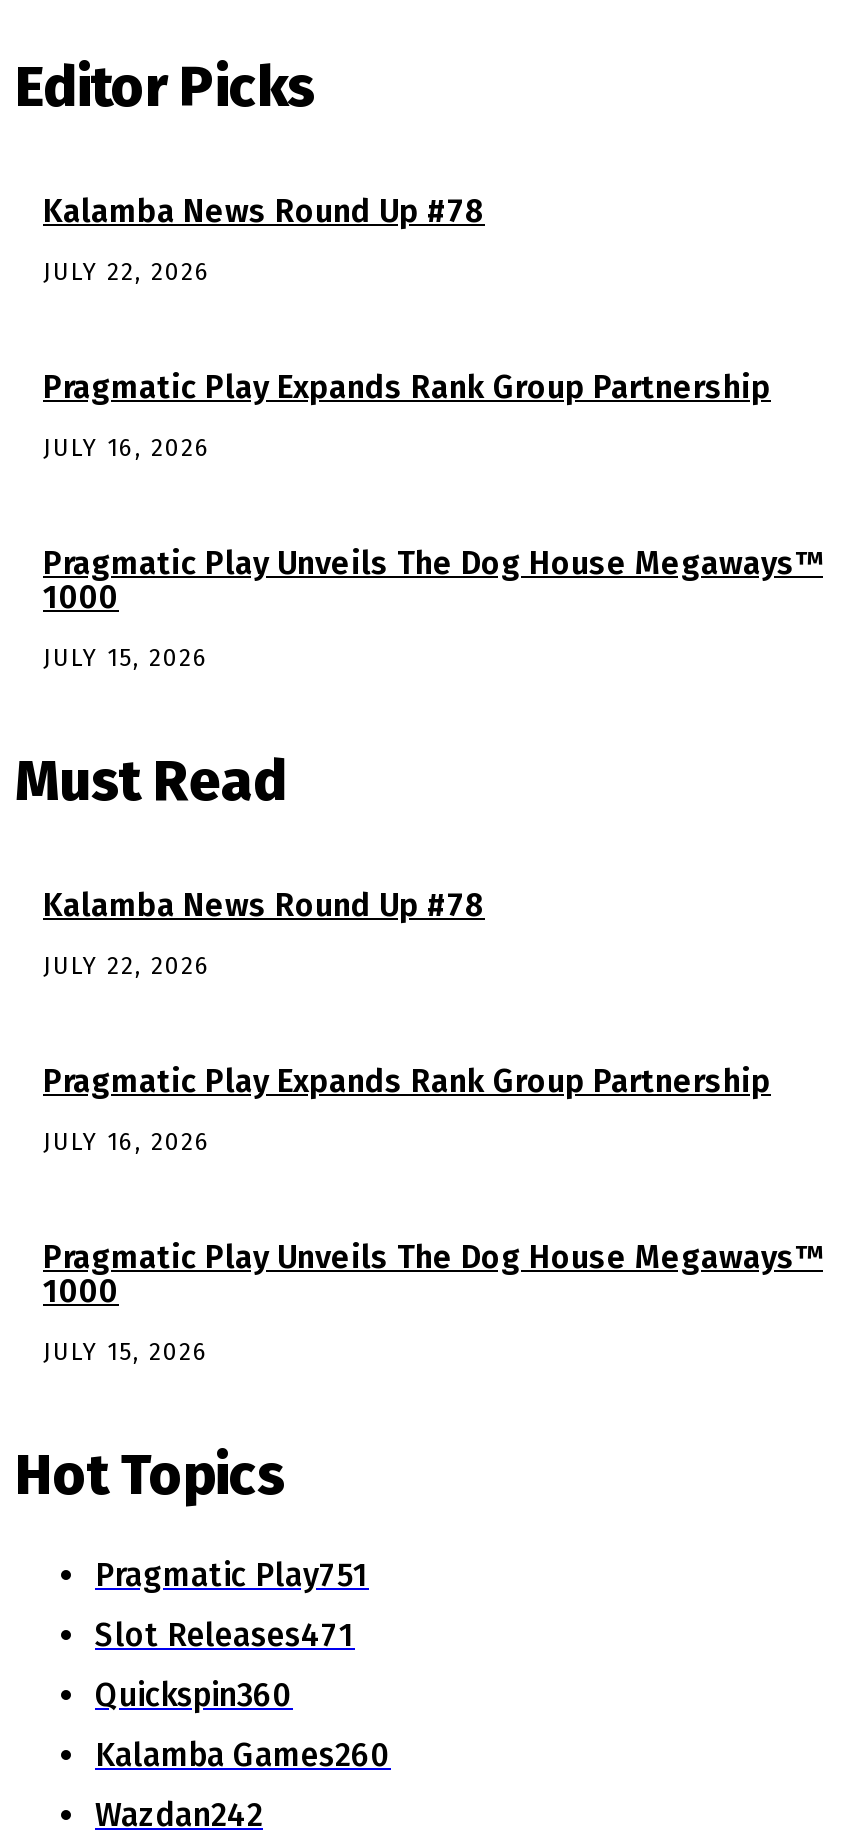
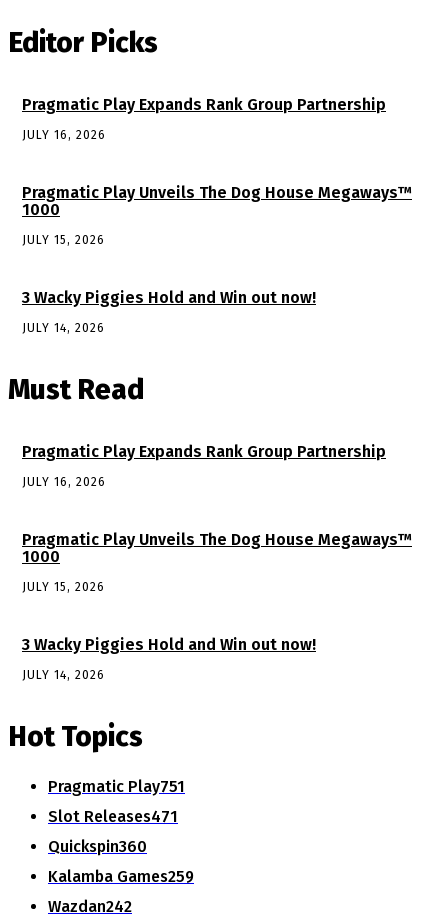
[43,191,485,285] Kalamba News Round Up #78 | JULY 22, 2026 -> none
moved [43,367,823,671] -> [22,95,412,247]: Pragmatic Play Expands Rank Group Partnership | JULY 16, 2026 | Pragmatic Play Unveils The Dog House Megaways™ | 1000 | JULY 15, 2026
none -> [22,288,316,335] 3 Wacky Piggies Hold and Win out now! | JULY 14, 2026
[43,885,485,979] Kalamba News Round Up #78 | JULY 22, 2026 -> none
moved [43,1061,823,1365] -> [22,442,412,594]: Pragmatic Play Expands Rank Group Partnership | JULY 16, 2026 | Pragmatic Play Unveils The Dog House Megaways™ | 1000 | JULY 15, 2026
none -> [22,635,316,682] 3 Wacky Piggies Hold and Win out now! | JULY 14, 2026
[95,1735,391,1773] Kalamba Games260 -> [48,867,194,886] Kalamba Games259

